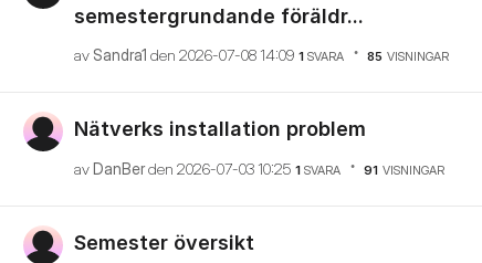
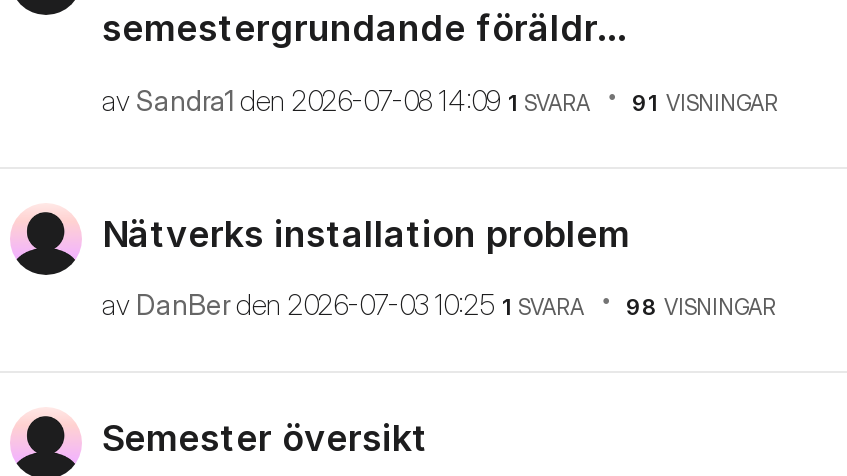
[74,45,449,64] av Sandra1 den 2026-07-08 14:09 1 SVARA 85 VISNINGAR -> [102,82,778,116] av Sandra1 den 2026-07-08 14:09 1 SVARA 91 VISNINGAR
[74,159,444,177] av DanBer den 2026-07-03 10:25 1 SVARA 91 VISNINGAR -> [102,287,776,321] av DanBer den 2026-07-03 10:25 1 SVARA 98 VISNINGAR

